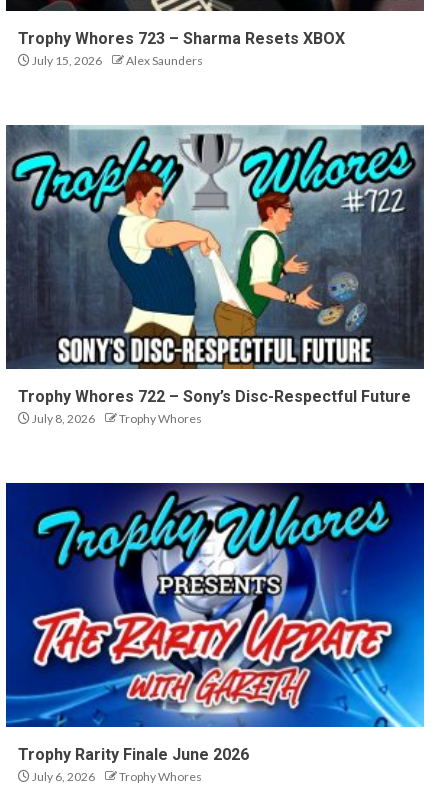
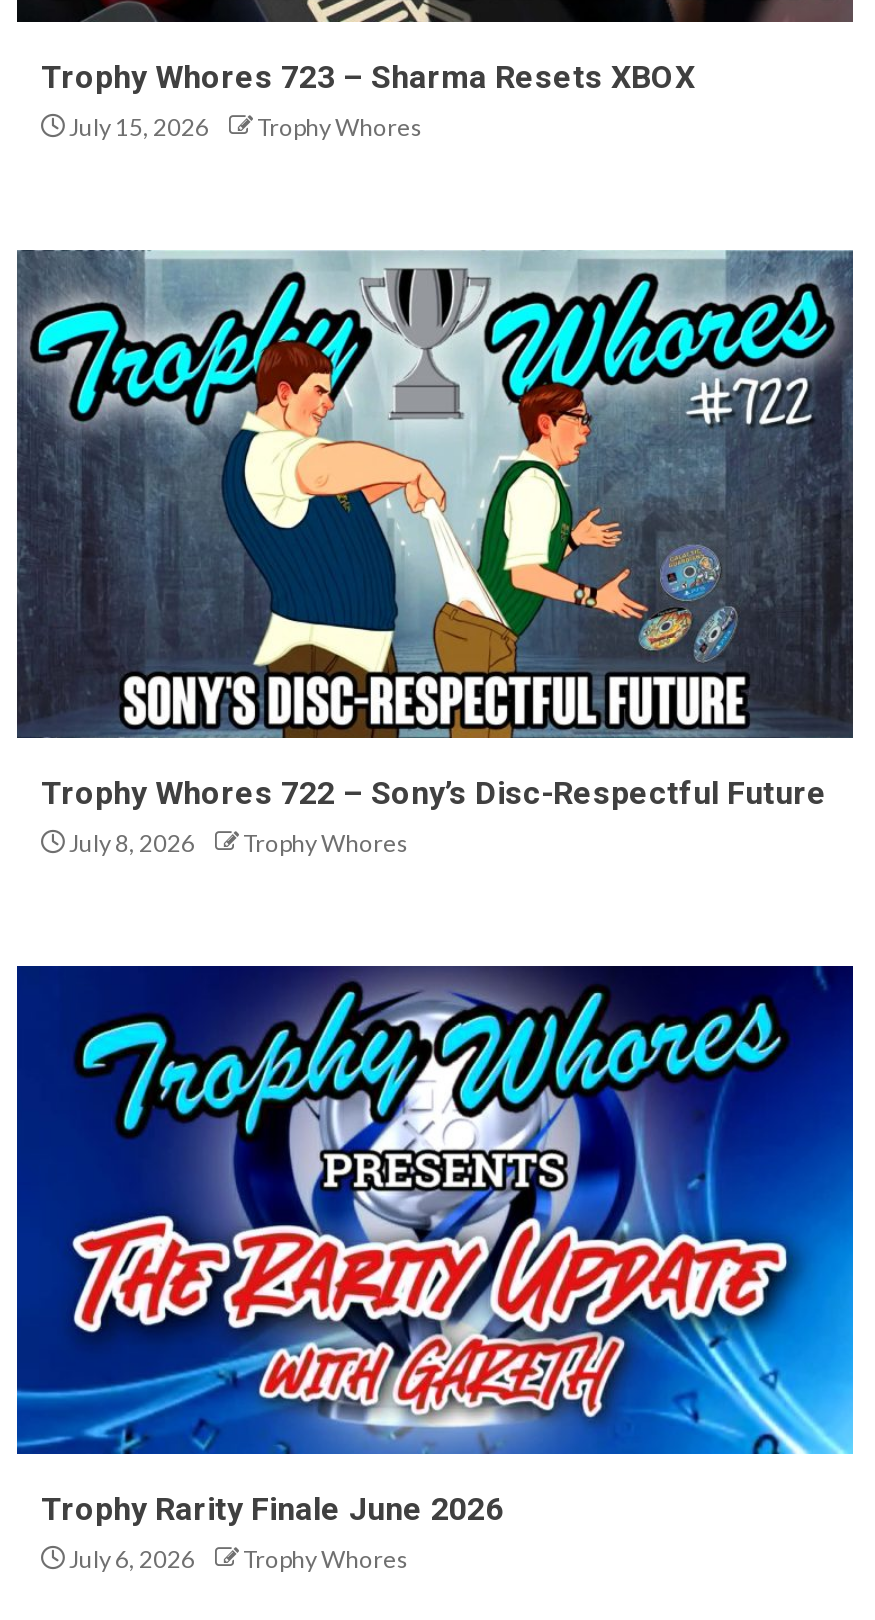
[126,53,203,68] Alex Saunders -> [257,113,423,143] Trophy Whores

